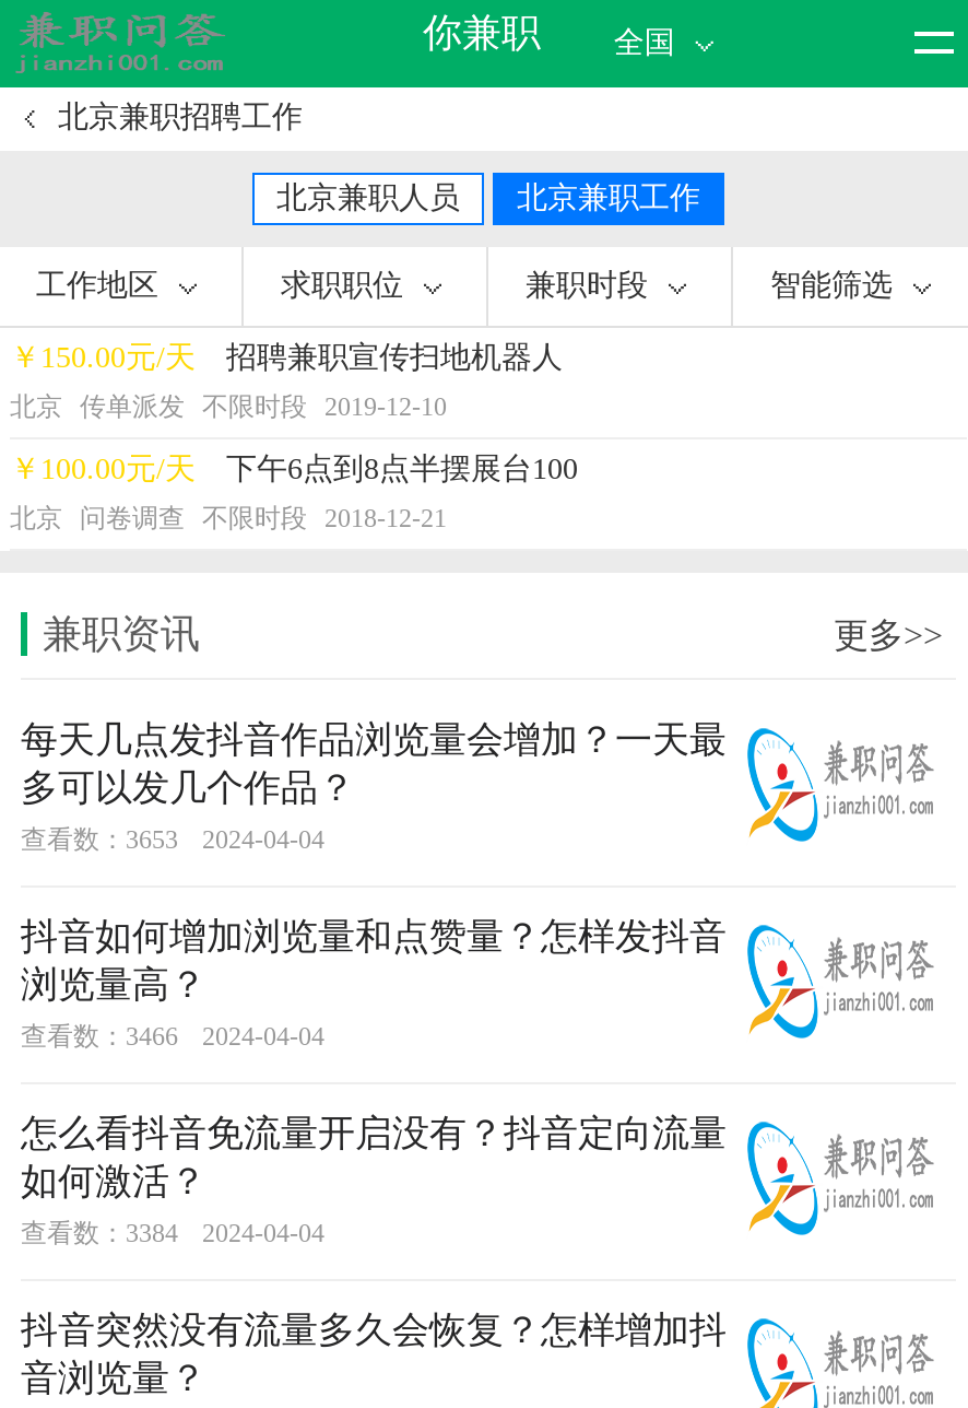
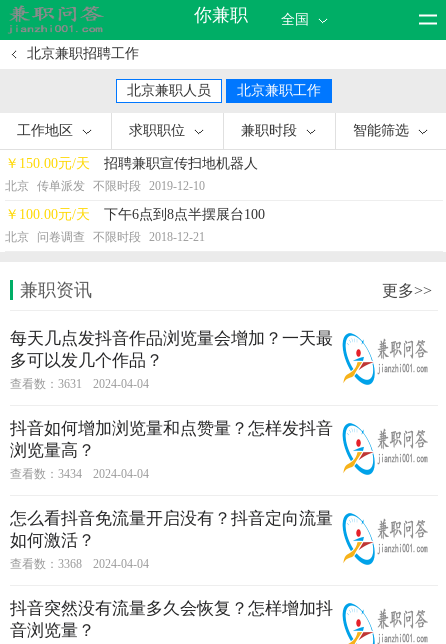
[21,824,324,854] 查看数：3653 2024-04-04 -> [10,377,149,391] 查看数：3631 2024-04-04
[21,1021,324,1051] 查看数：3466 2024-04-04 -> [10,467,149,481] 查看数：3434 2024-04-04
[21,1217,324,1248] 查看数：3384 2024-04-04 -> [10,557,149,571] 查看数：3368 2024-04-04

